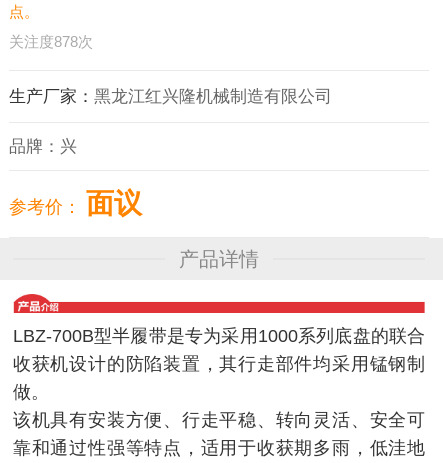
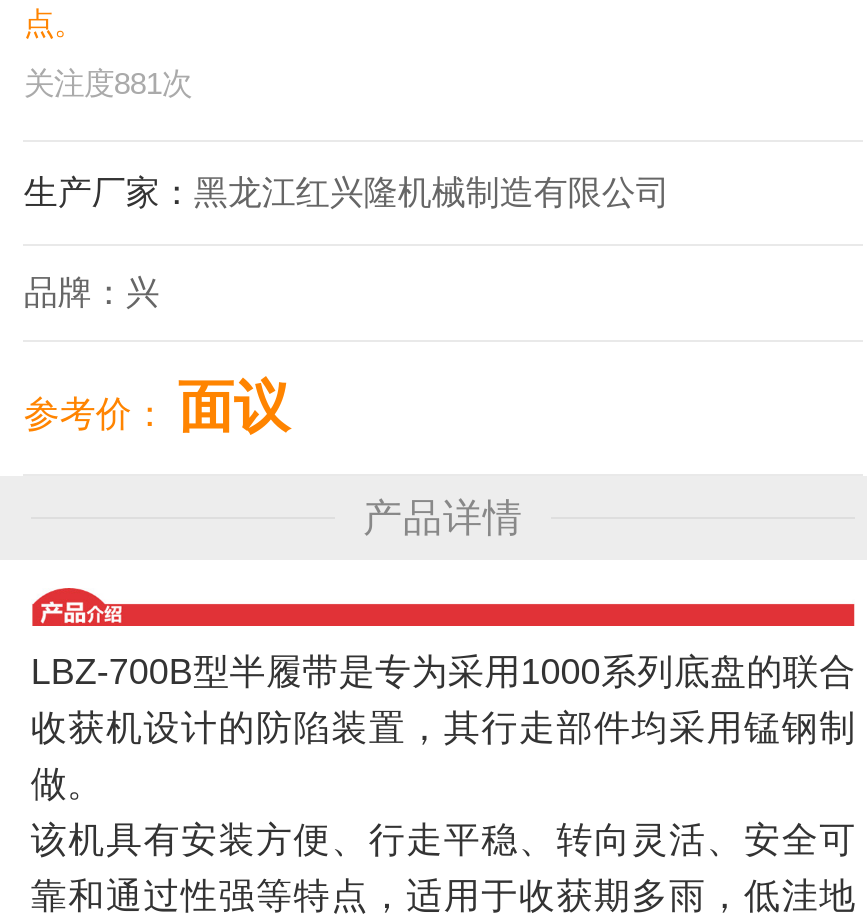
[9,33,93,50] 关注度878次 -> [24,65,192,99] 关注度881次

